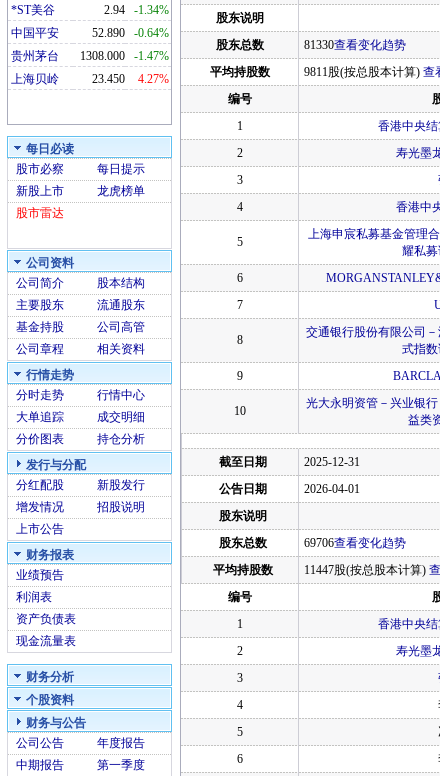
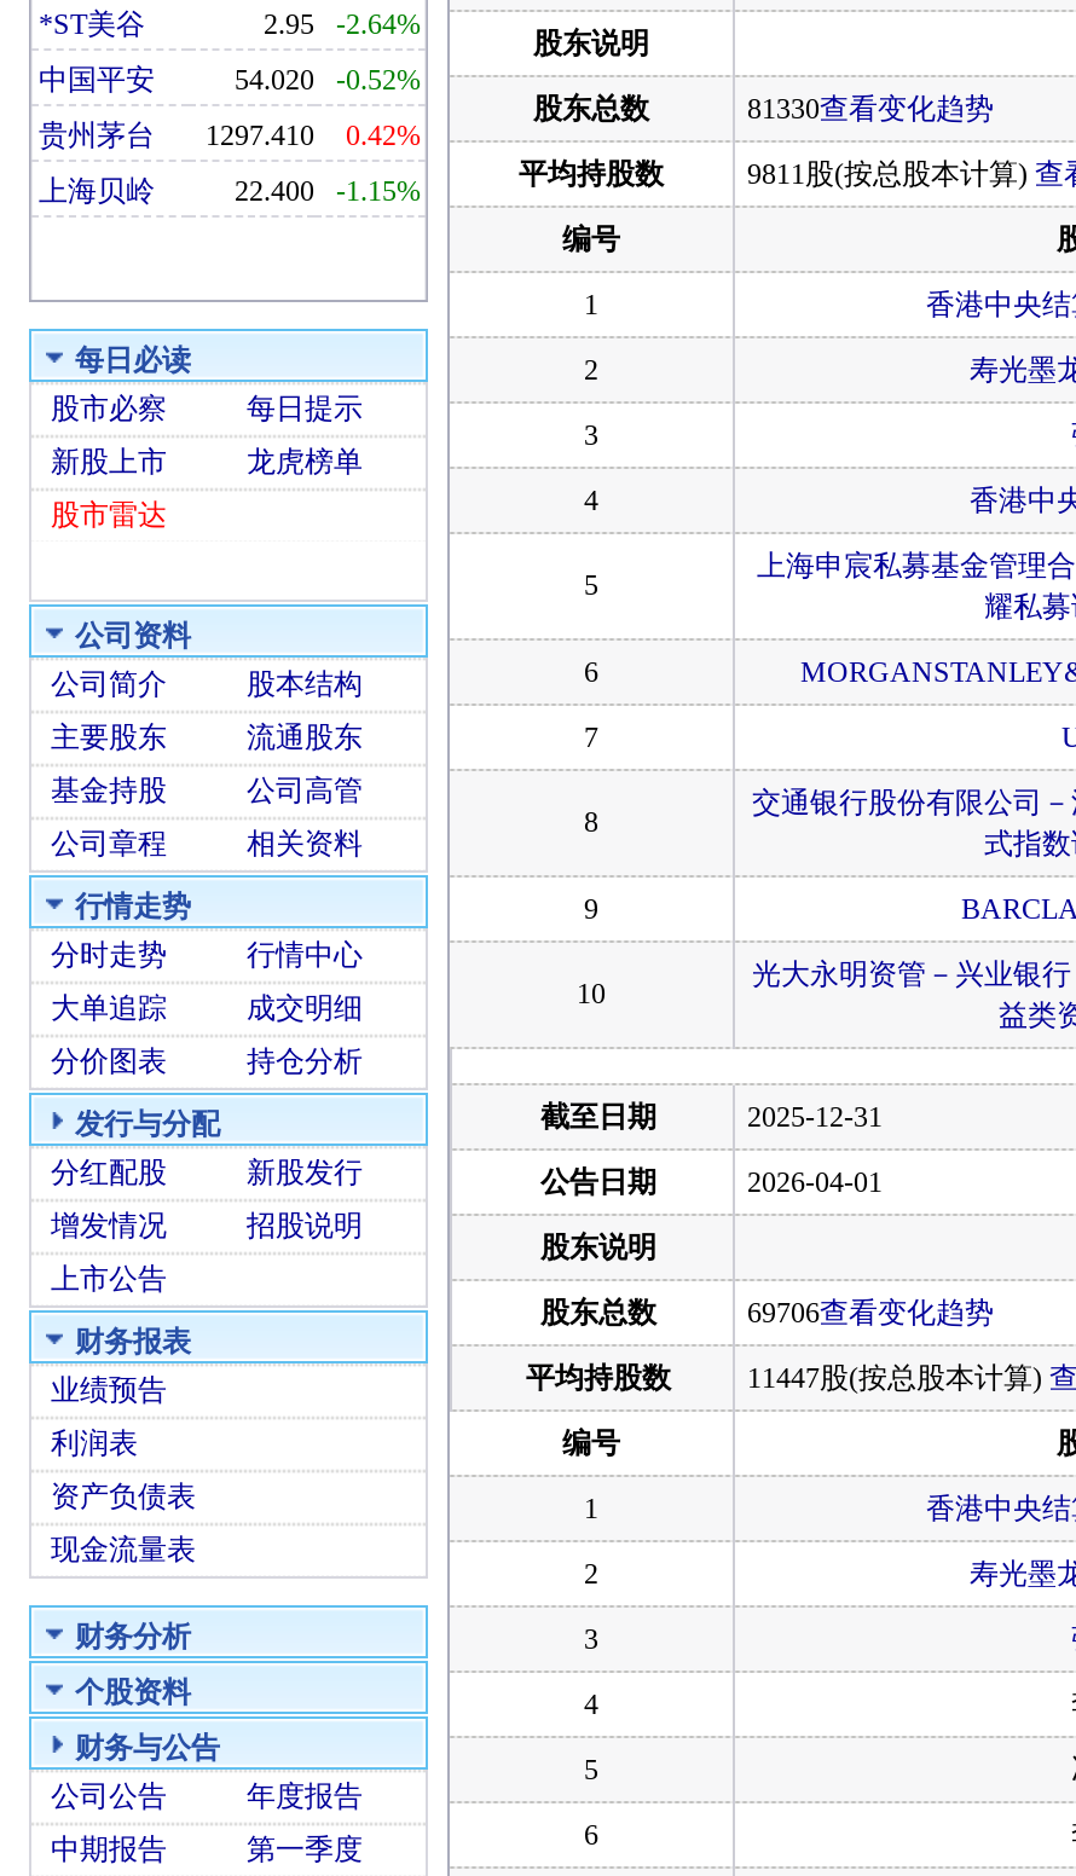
[104,3,125,17] 2.94 -> [264,7,314,41] 2.95
[134,3,169,17] -1.34% -> [336,7,421,41] -2.64%
[92,26,125,40] 52.890 -> [235,63,314,97] 54.020
[134,26,169,40] -0.64% -> [336,63,421,97] -0.52%
[80,49,125,63] 1308.000 -> [206,118,314,152] 1297.410
[134,49,169,63] -1.47% -> [346,118,421,152] 0.42%
[92,72,125,86] 23.450 -> [235,174,314,208] 22.400
[138,72,169,86] 4.27% -> [336,174,421,208] -1.15%

